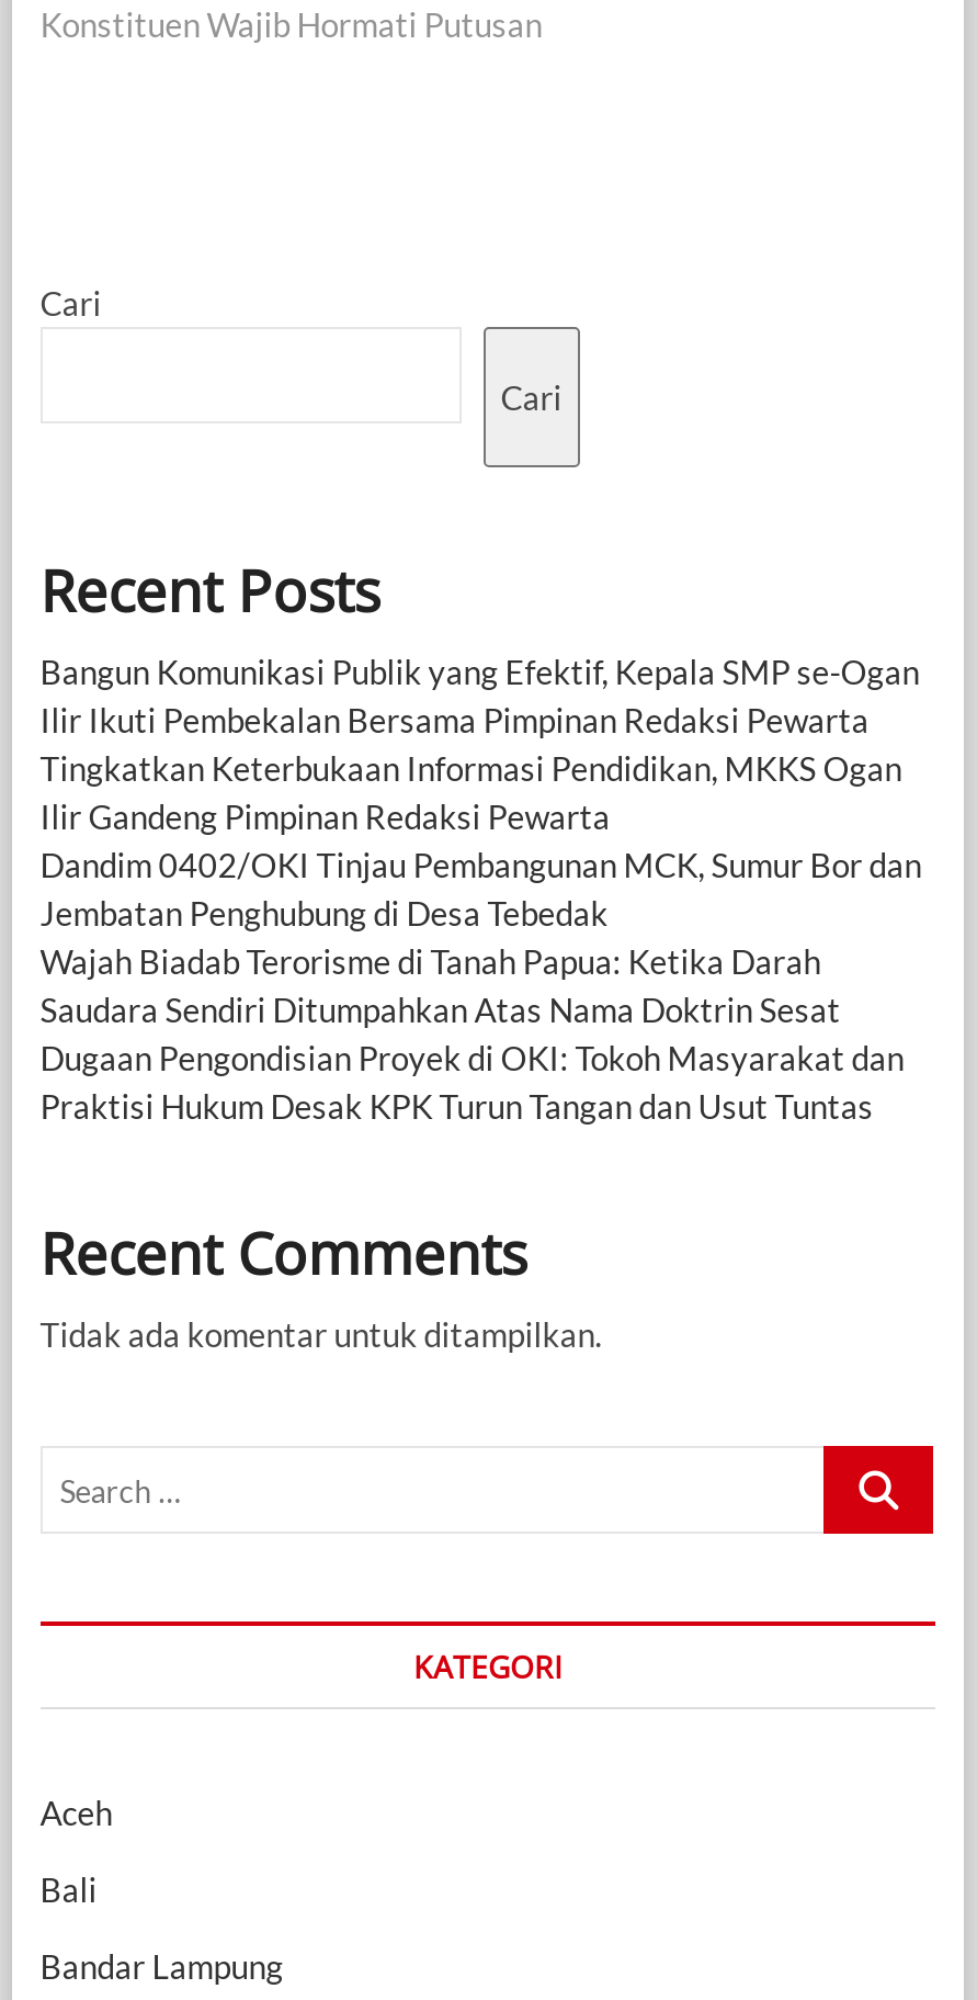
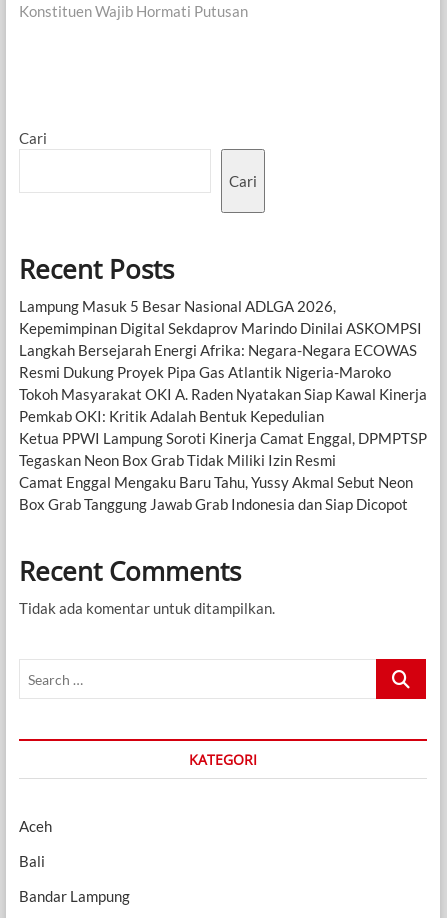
[40,653,922,1127] Bangun Komunikasi Publik yang Efektif, Kepala SMP se-Ogan | Ilir Ikuti Pembekalan Bersama Pimpinan Redaksi Pewarta | Tingkatkan Keterbukaan Informasi Pendidikan, MKKS Ogan | Ilir Gandeng Pimpinan Redaksi Pewarta | Dandim 0402/OKI Tinjau Pembangunan MCK, Sumur Bor dan | Jembatan Penghubung di Desa Tebedak | Wajah Biadab Terorisme di Tanah Papua: Ketika Darah | Saudara Sendiri Ditumpahkan Atas Nama Doktrin Sesat | Dugaan Pengondisian Proyek di OKI: Tokoh Masyarakat dan | Praktisi Hukum Desak KPK Turun Tangan dan Usut Tuntas -> [19,297,427,513] Lampung Masuk 5 Besar Nasional ADLGA 2026, | Kepemimpinan Digital Sekdaprov Marindo Dinilai ASKOMPSI | Langkah Bersejarah Energi Afrika: Negara-Negara ECOWAS | Resmi Dukung Proyek Pipa Gas Atlantik Nigeria-Maroko | Tokoh Masyarakat OKI A. Raden Nyatakan Siap Kawal Kinerja | Pemkab OKI: Kritik Adalah Bentuk Kepedulian | Ketua PPWI Lampung Soroti Kinerja Camat Enggal, DPMPTSP | Tegaskan Neon Box Grab Tidak Miliki Izin Resmi | Camat Enggal Mengaku Baru Tahu, Yussy Akmal Sebut Neon | Box Grab Tanggung Jawab Grab Indonesia dan Siap Dicopot

